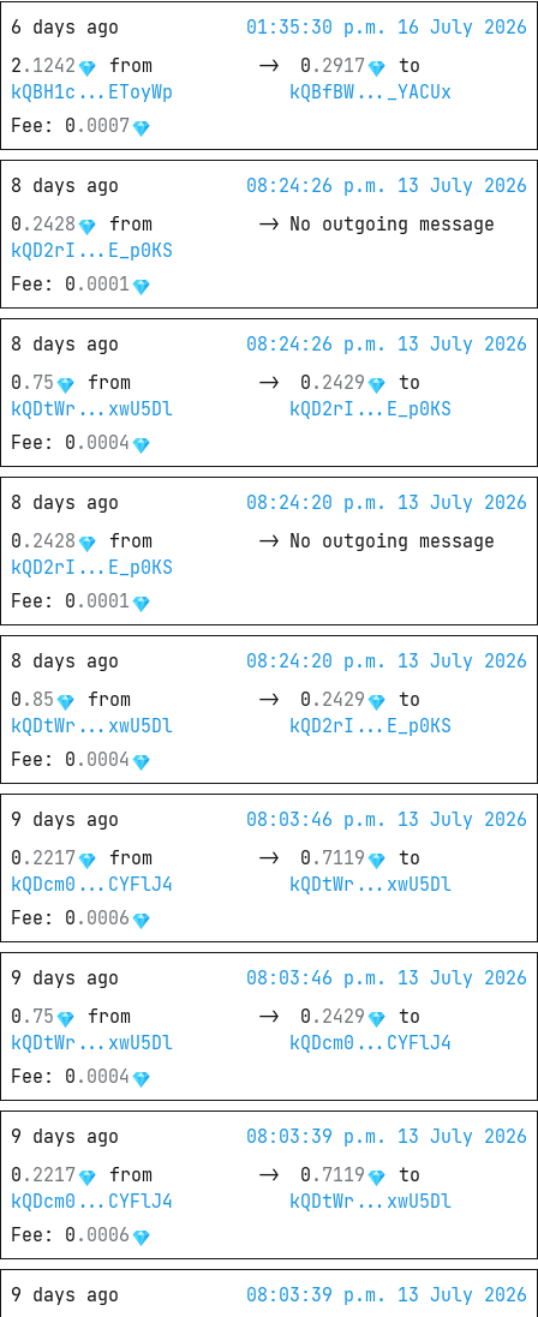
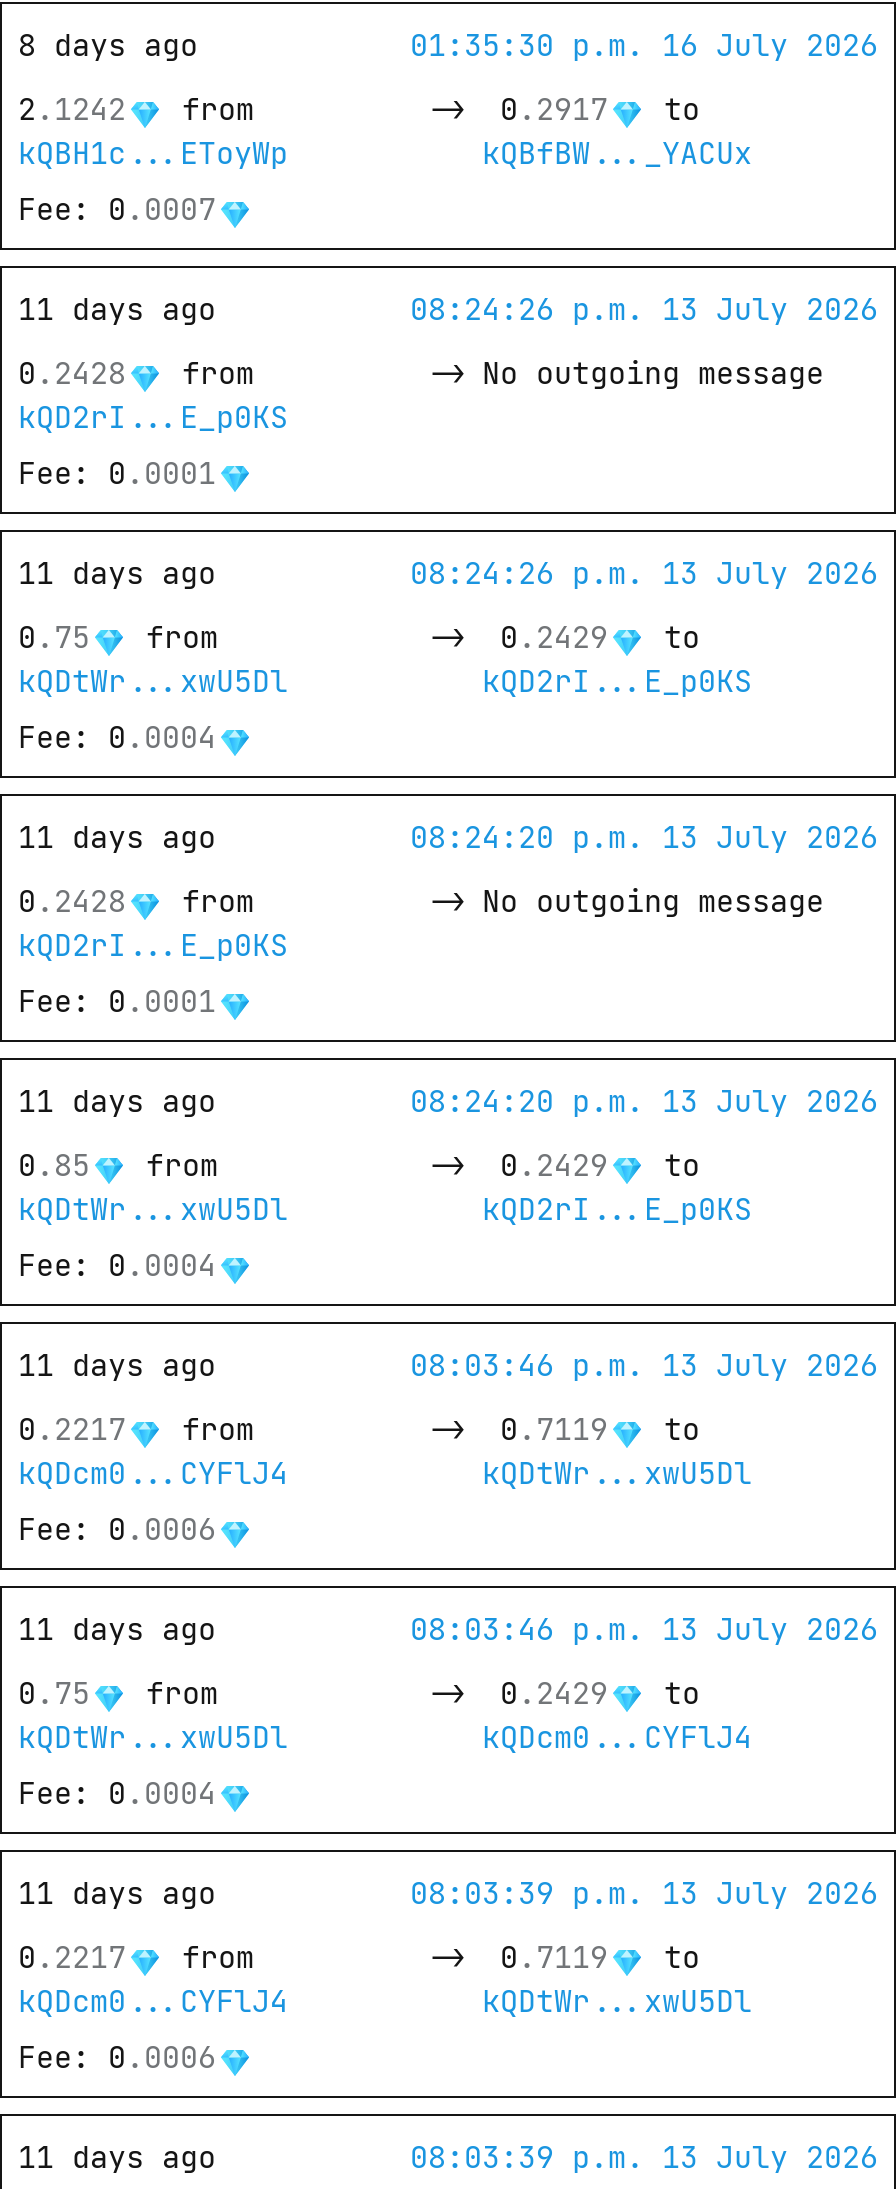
[11,16,119,40] 6 days ago -> [18,26,198,66] 8 days ago
[11,174,119,198] 8 days ago -> [18,290,216,330] 11 days ago
[11,333,119,357] 8 days ago -> [18,554,216,594] 11 days ago
[11,491,119,515] 8 days ago -> [18,818,216,858] 11 days ago
[11,649,119,674] 8 days ago -> [18,1082,216,1122] 11 days ago
[11,808,119,832] 9 days ago -> [18,1346,216,1386] 11 days ago
[11,966,119,990] 9 days ago -> [18,1610,216,1650] 11 days ago
[11,1125,119,1149] 9 days ago -> [18,1874,216,1914] 11 days ago
[11,1283,119,1307] 9 days ago -> [18,2138,216,2178] 11 days ago

